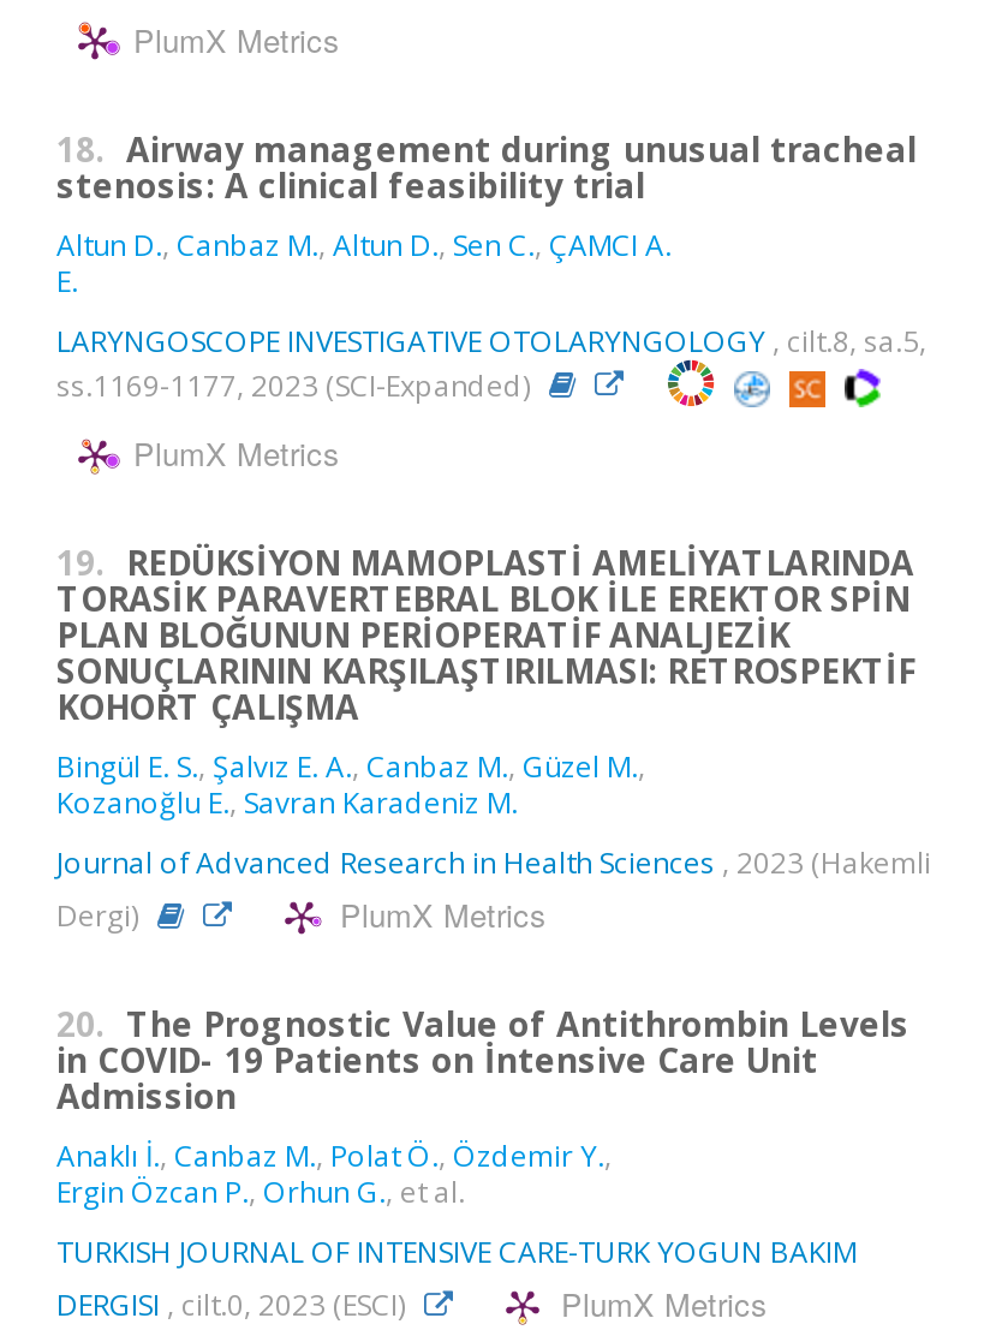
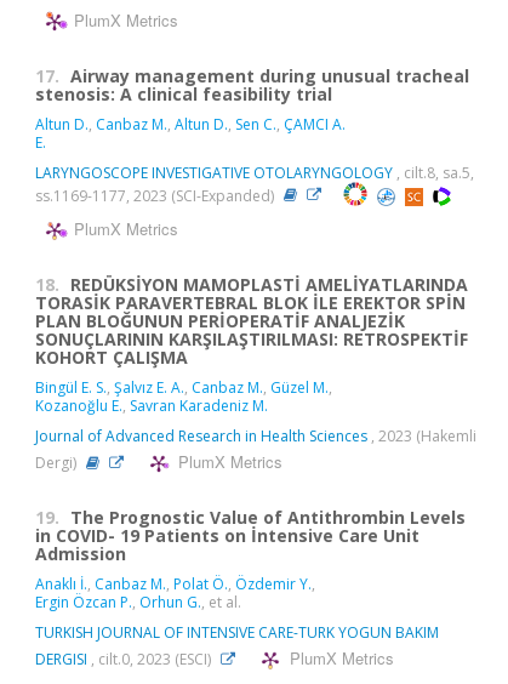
[56,125,917,171] 18. Airway management during unusual tracheal -> [35,64,469,87] 17. Airway management during unusual tracheal
[56,538,914,584] 19. REDÜKSİYON MAMOPLASTİ AMELİYATLARINDA -> [35,272,468,295] 18. REDÜKSİYON MAMOPLASTİ AMELİYATLARINDA
[56,1000,909,1045] 20. The Prognostic Value of Antithrombin Levels -> [35,505,466,528] 19. The Prognostic Value of Antithrombin Levels

